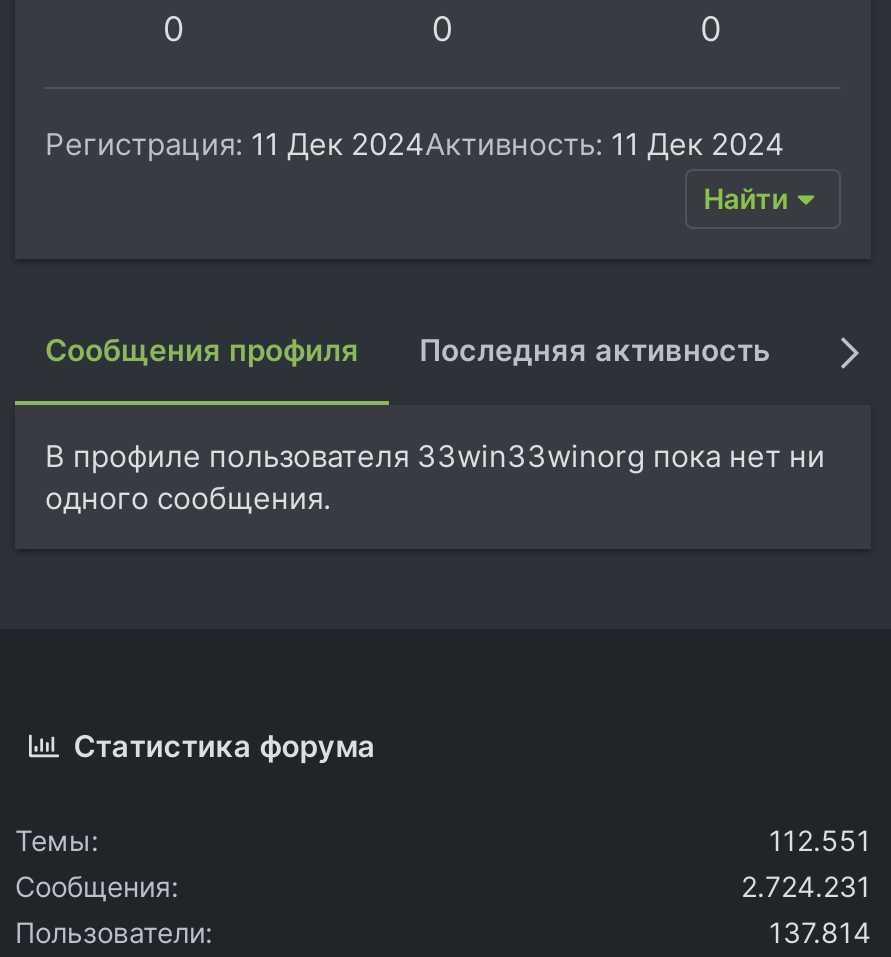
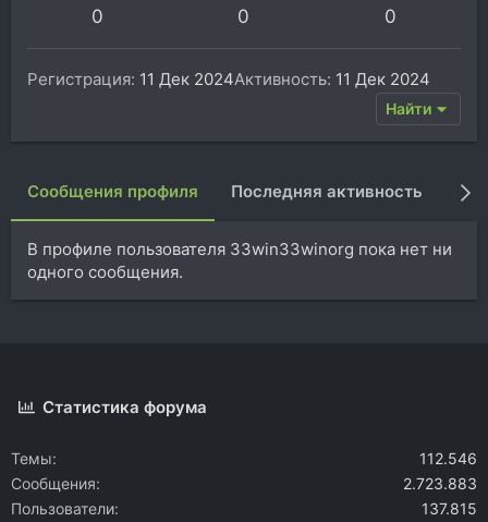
[769,823,871,857] 112.551 -> [419,449,477,468] 112.546
[741,869,871,903] 2.724.231 -> [403,474,477,493] 2.723.883
[769,915,871,949] 137.814 -> [422,499,477,518] 137.815

